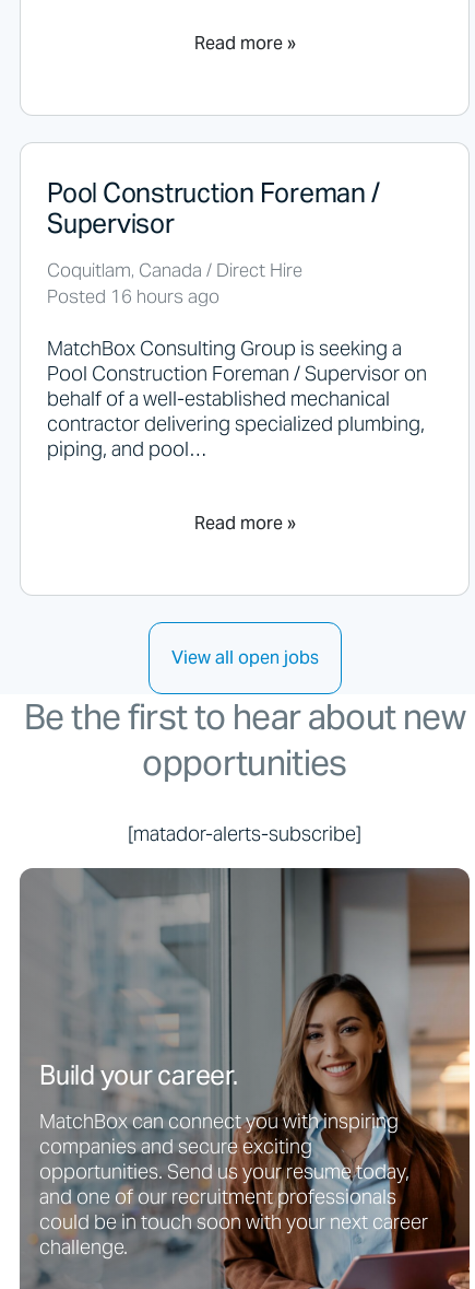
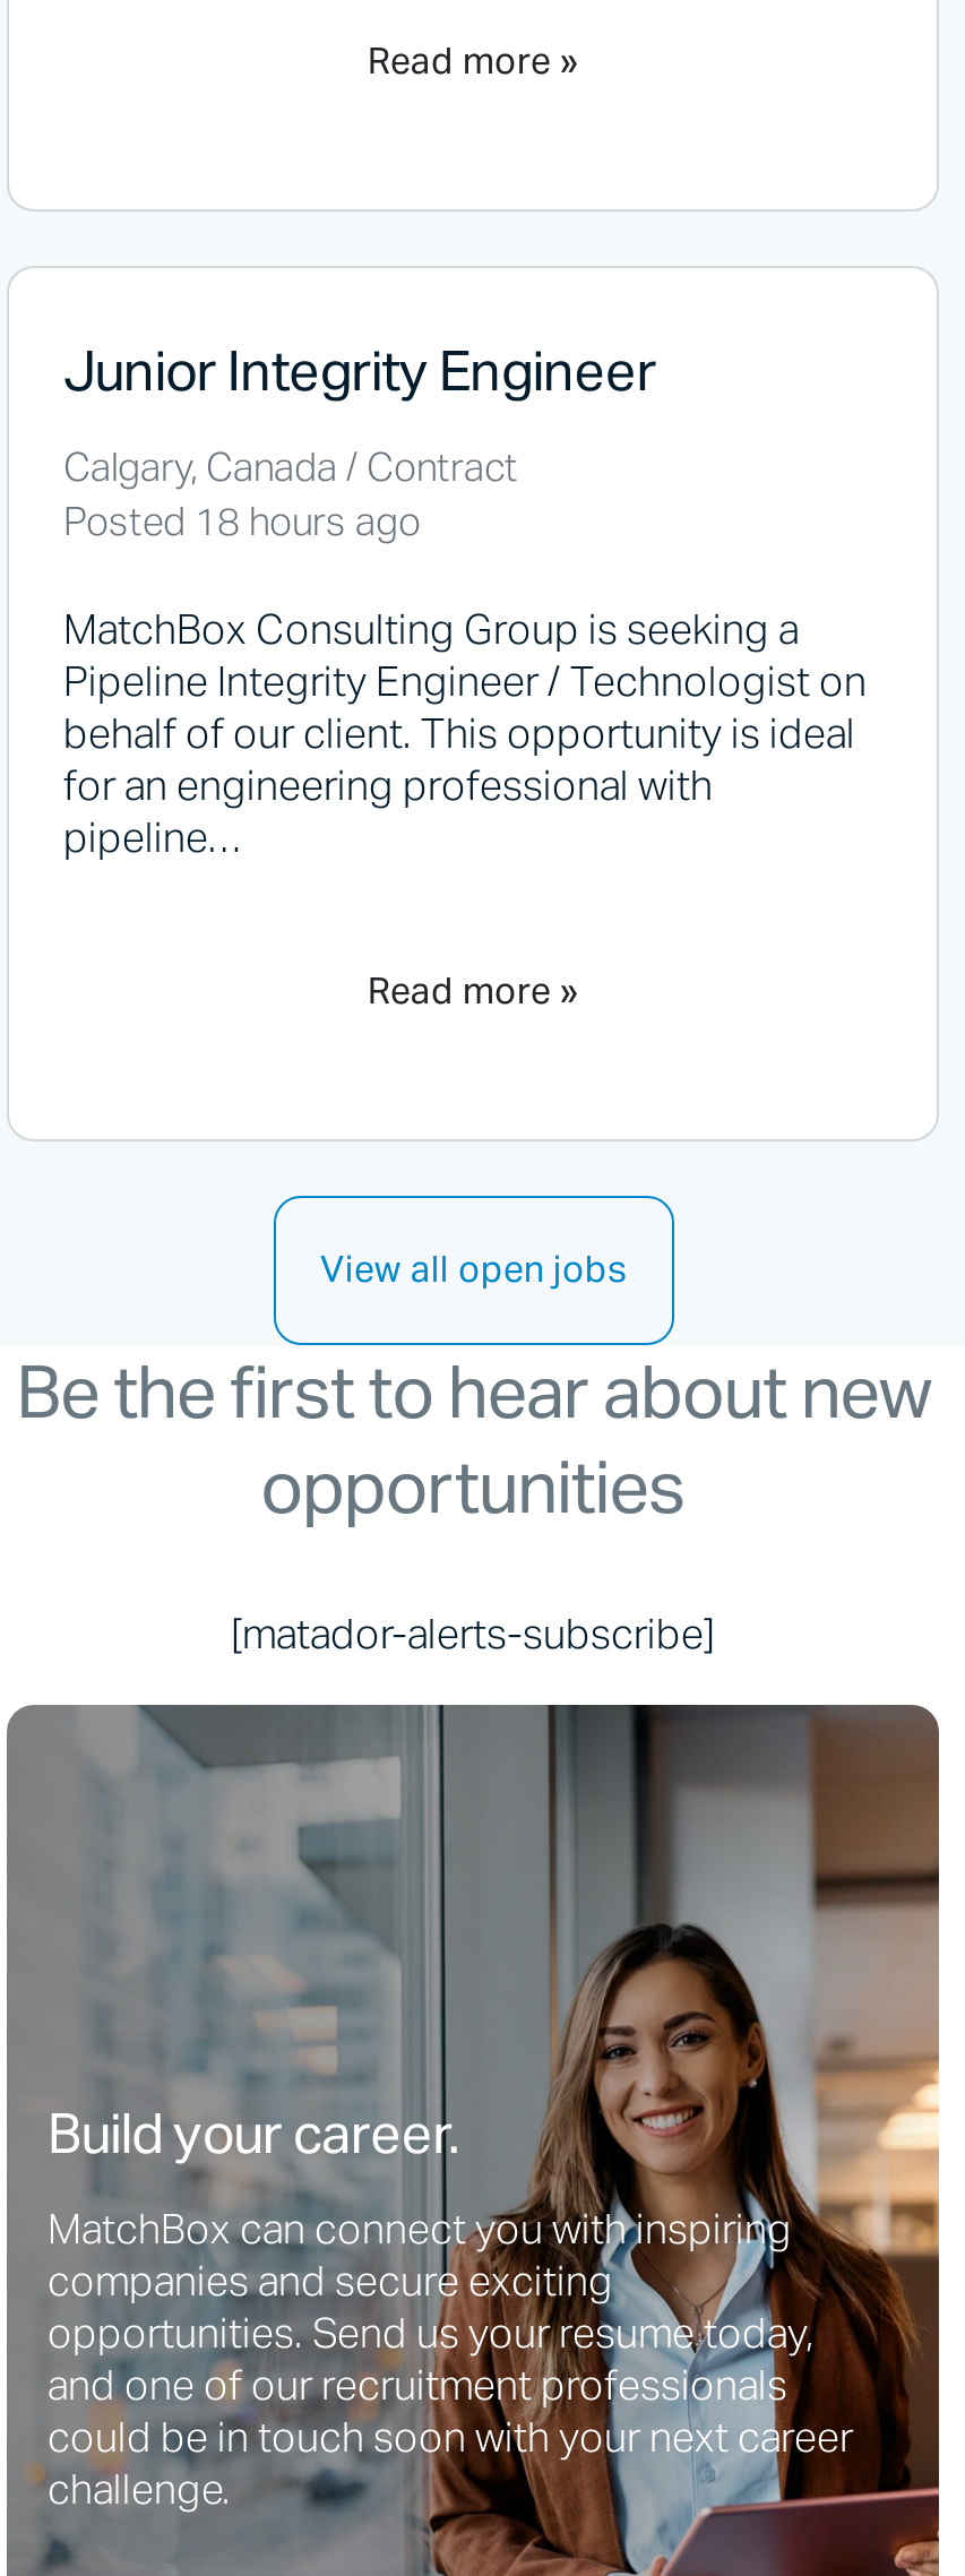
[47,176,379,241] Pool Construction Foreman / | Supervisor -> [63,336,656,406] Junior Integrity Engineer
[47,258,302,308] Coquitlam, Canada / Direct Hire | Posted 16 hours ago -> [63,442,518,546] Calgary, Canada / Contract | Posted 18 hours ago
[47,361,427,461] Pool Construction Foreman / Supervisor on | behalf of a well-established mechanical | contractor delivering specialized plumbing, | piping, and pool… -> [63,655,867,863] Pipeline Integrity Engineer / Technologist on | behalf of our client. This opportunity is ideal | for an engineering professional with | pipeline…

